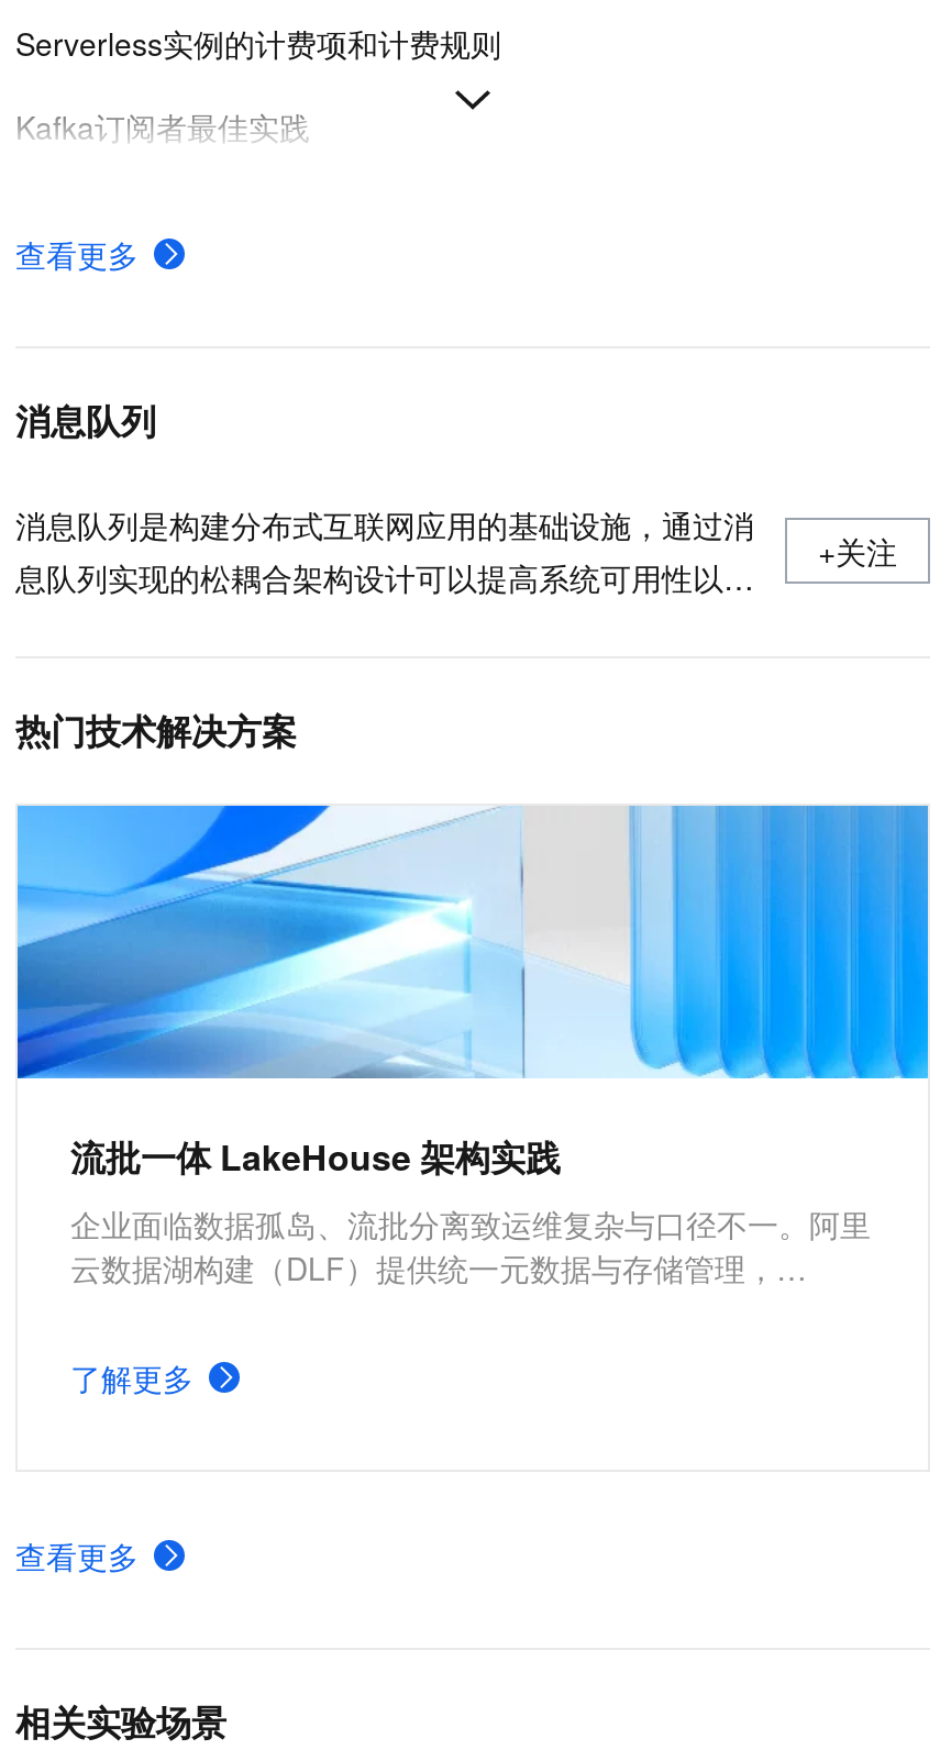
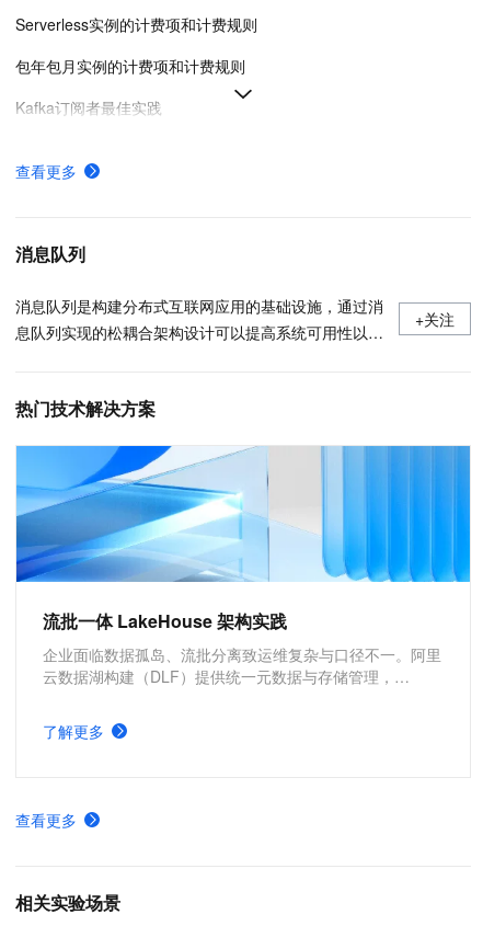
none -> [15,55,245,77] 包年包月实例的计费项和计费规则

